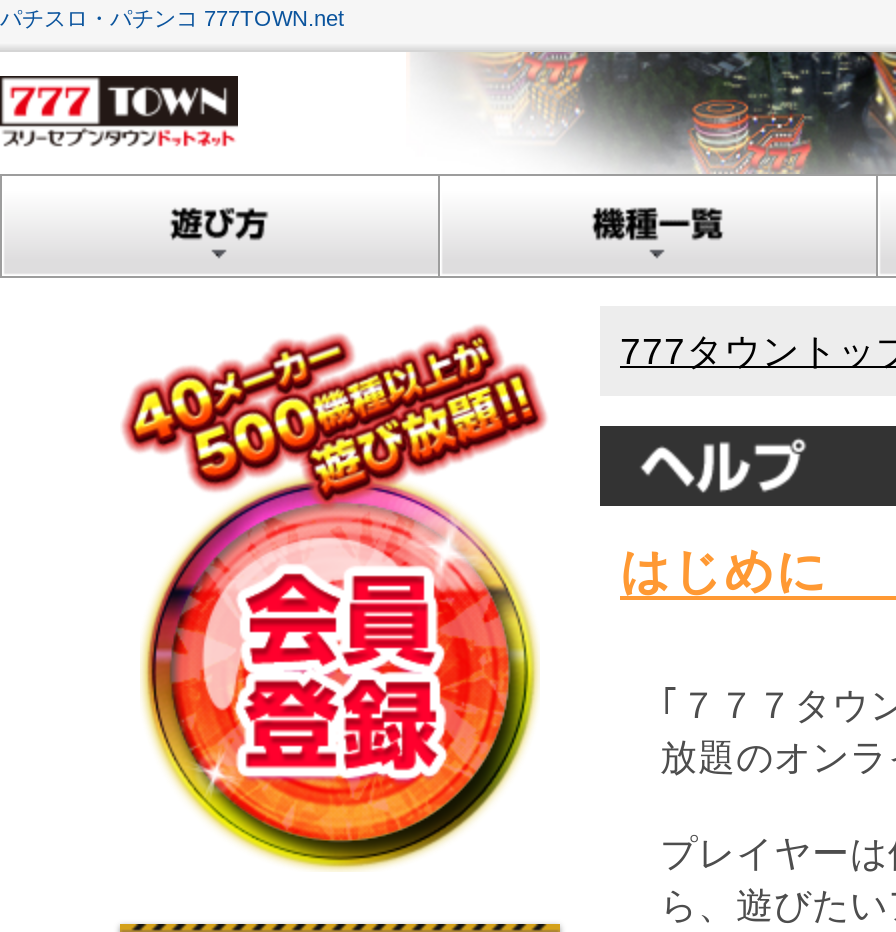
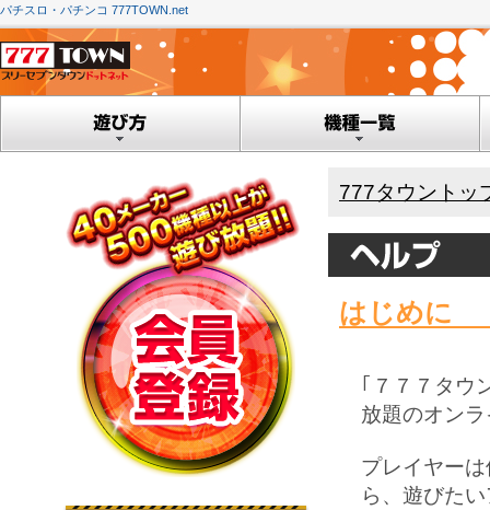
[6,50,890,176] [image] -> [3,27,487,96] [image]

